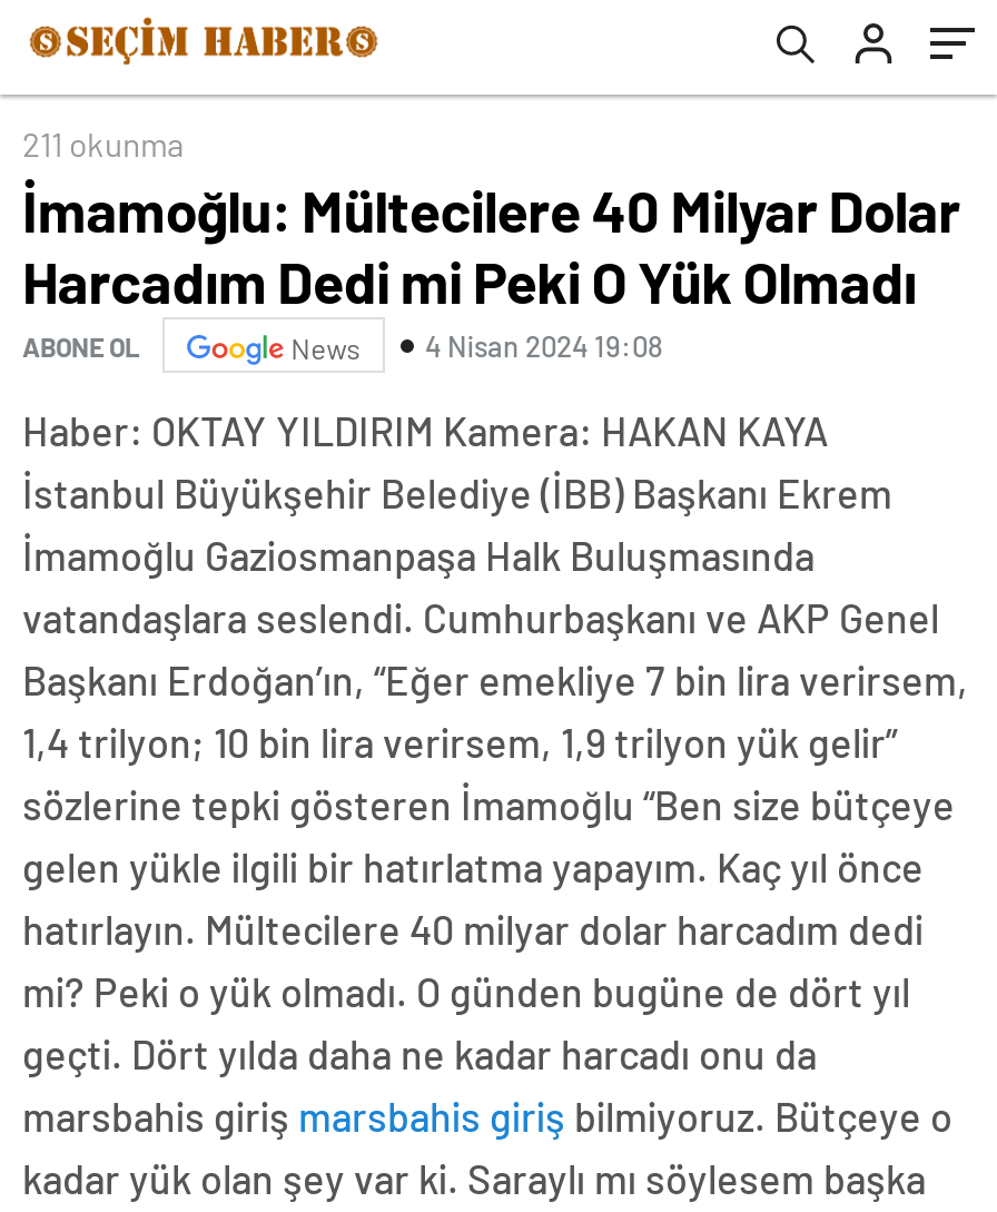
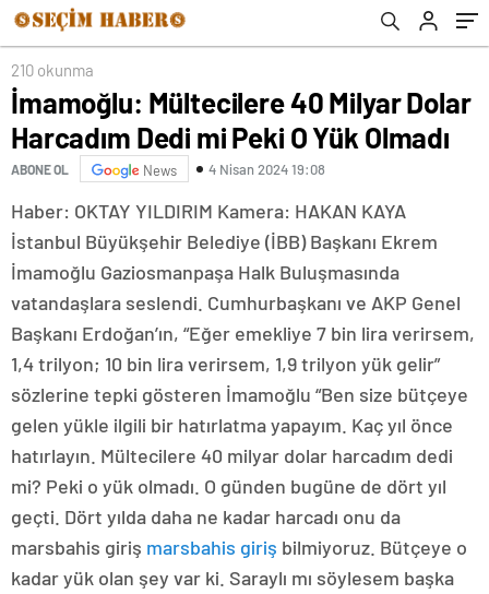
[22,124,185,164] 211 okunma -> [11,60,94,80] 210 okunma

